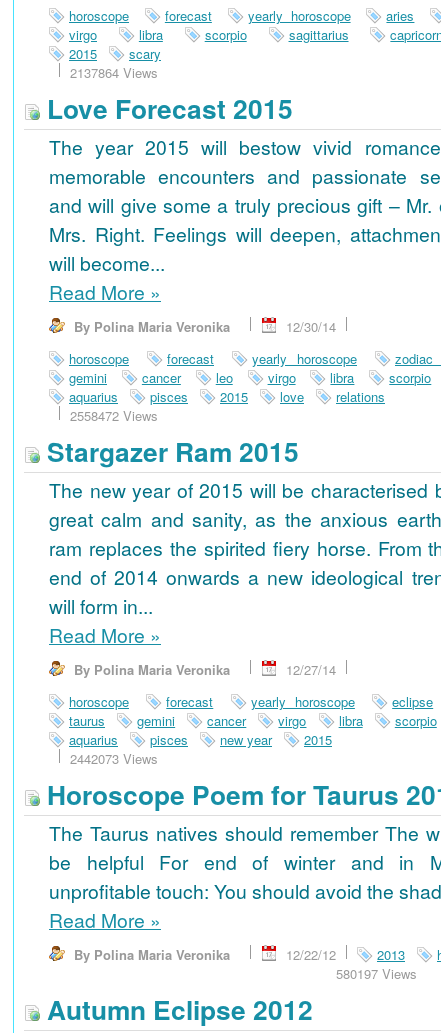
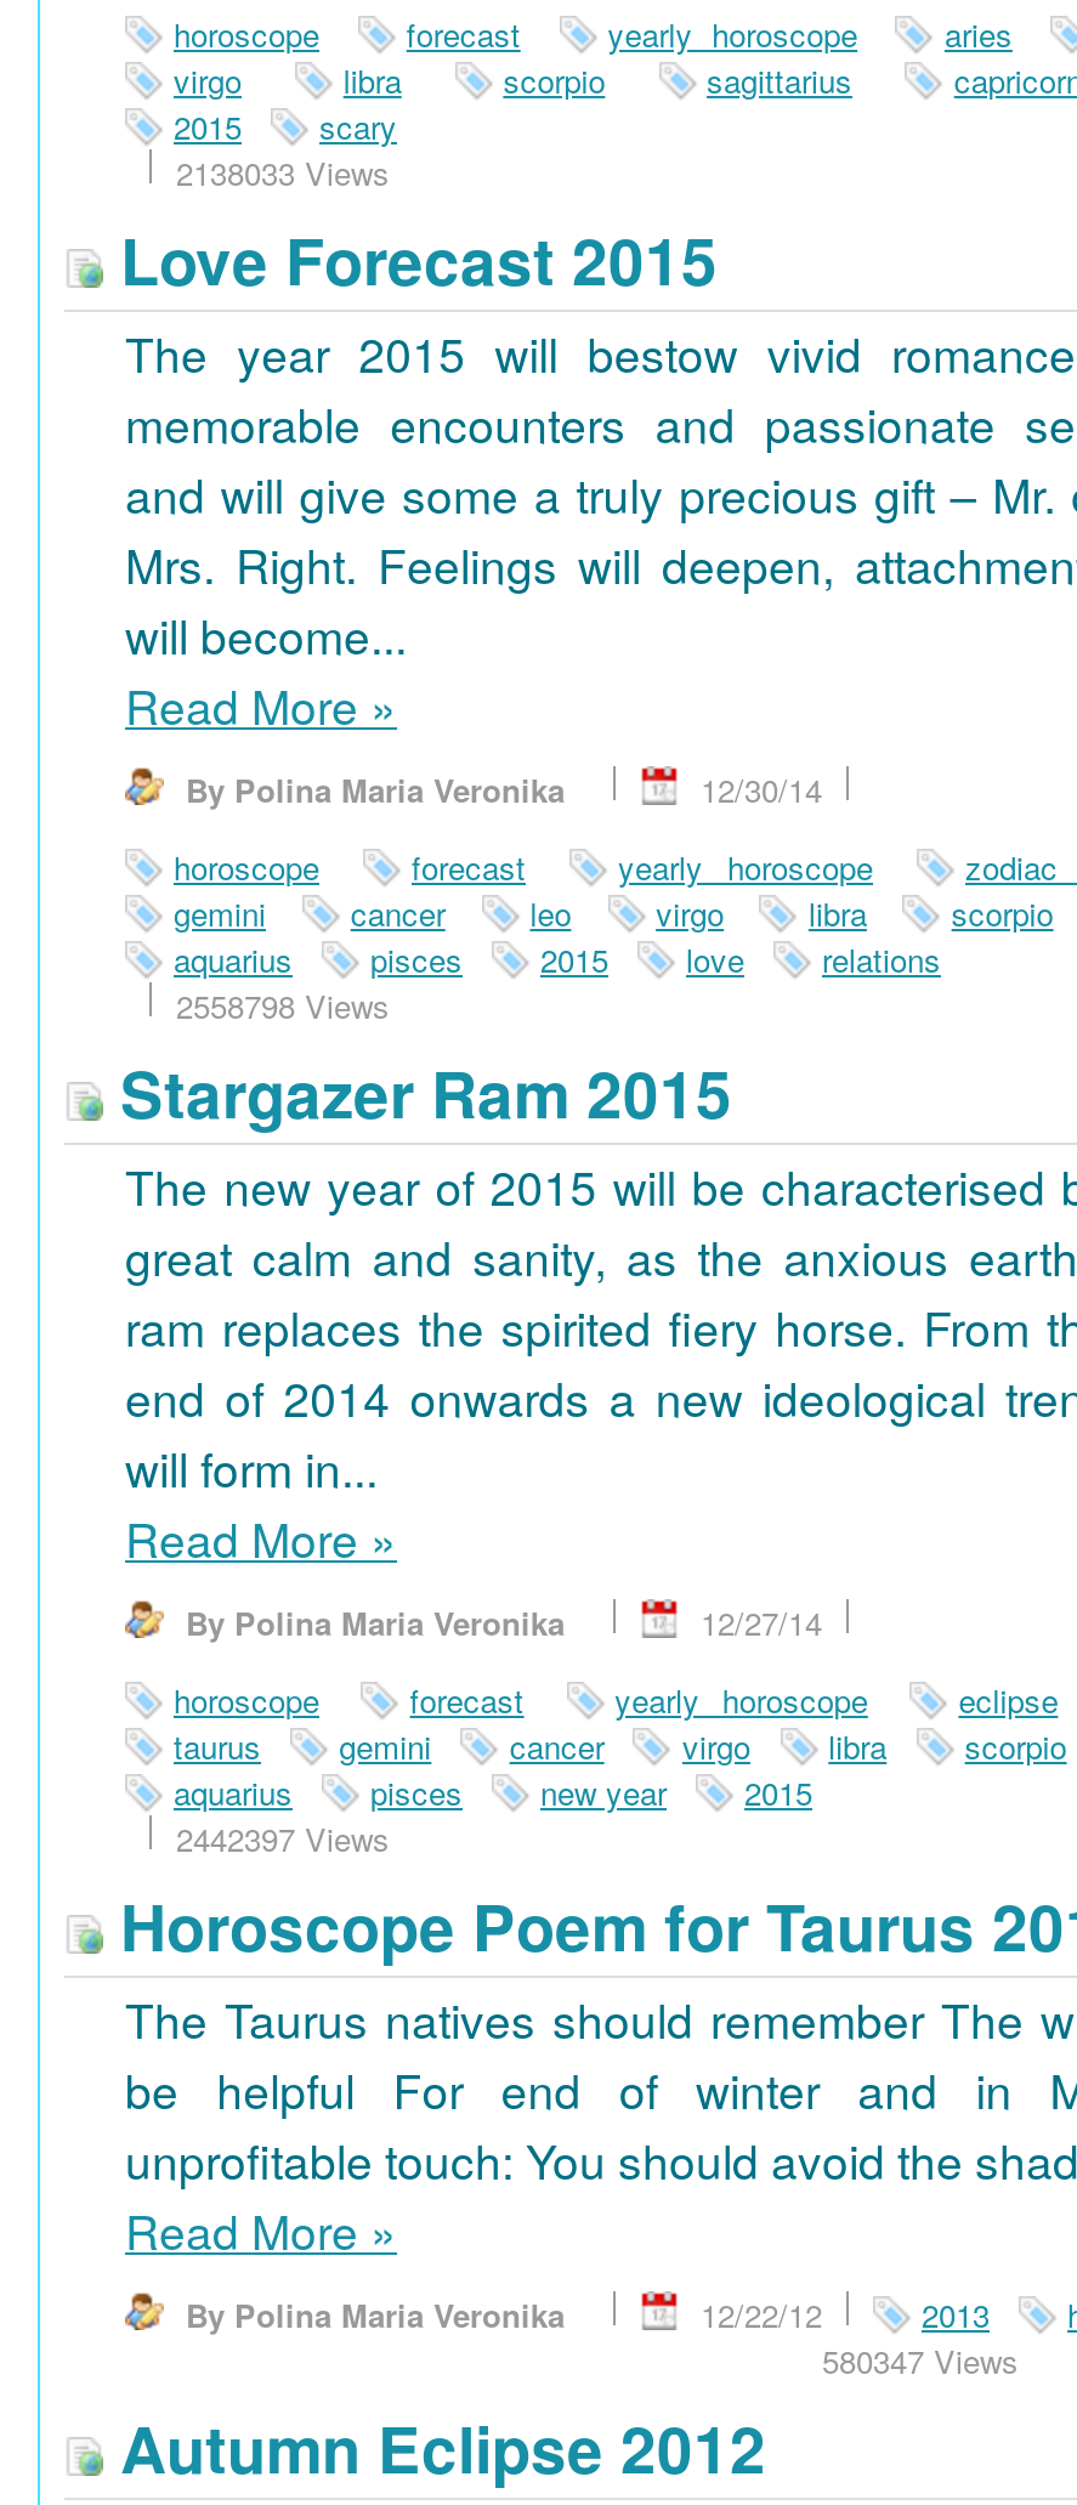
[70,63,158,82] 2137864 Views -> [176,150,390,196] 2138033 Views
[70,406,158,425] 2558472 Views -> [176,983,390,1029] 2558798 Views
[70,749,158,768] 2442073 Views -> [176,1816,390,1862] 2442397 Views
[336,964,417,983] 580197 Views -> [822,2338,1019,2385] 580347 Views

